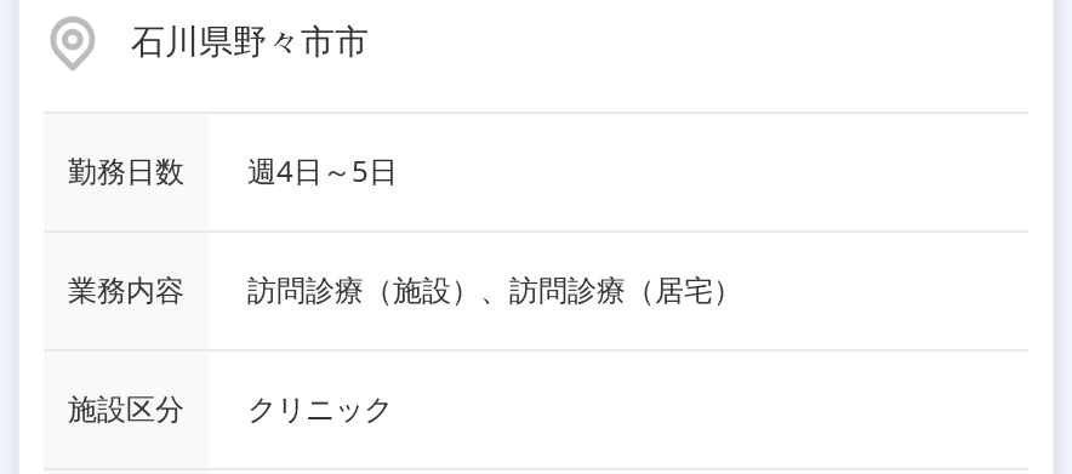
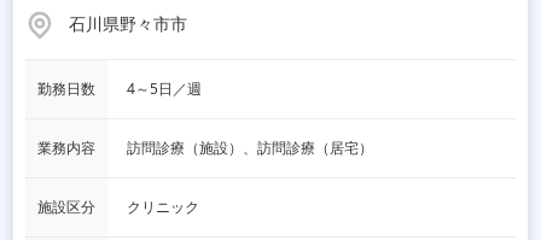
[68,150,398,192] 勤務日数 週4日～5日 -> [37,78,202,99] 勤務日数 4～5日／週

